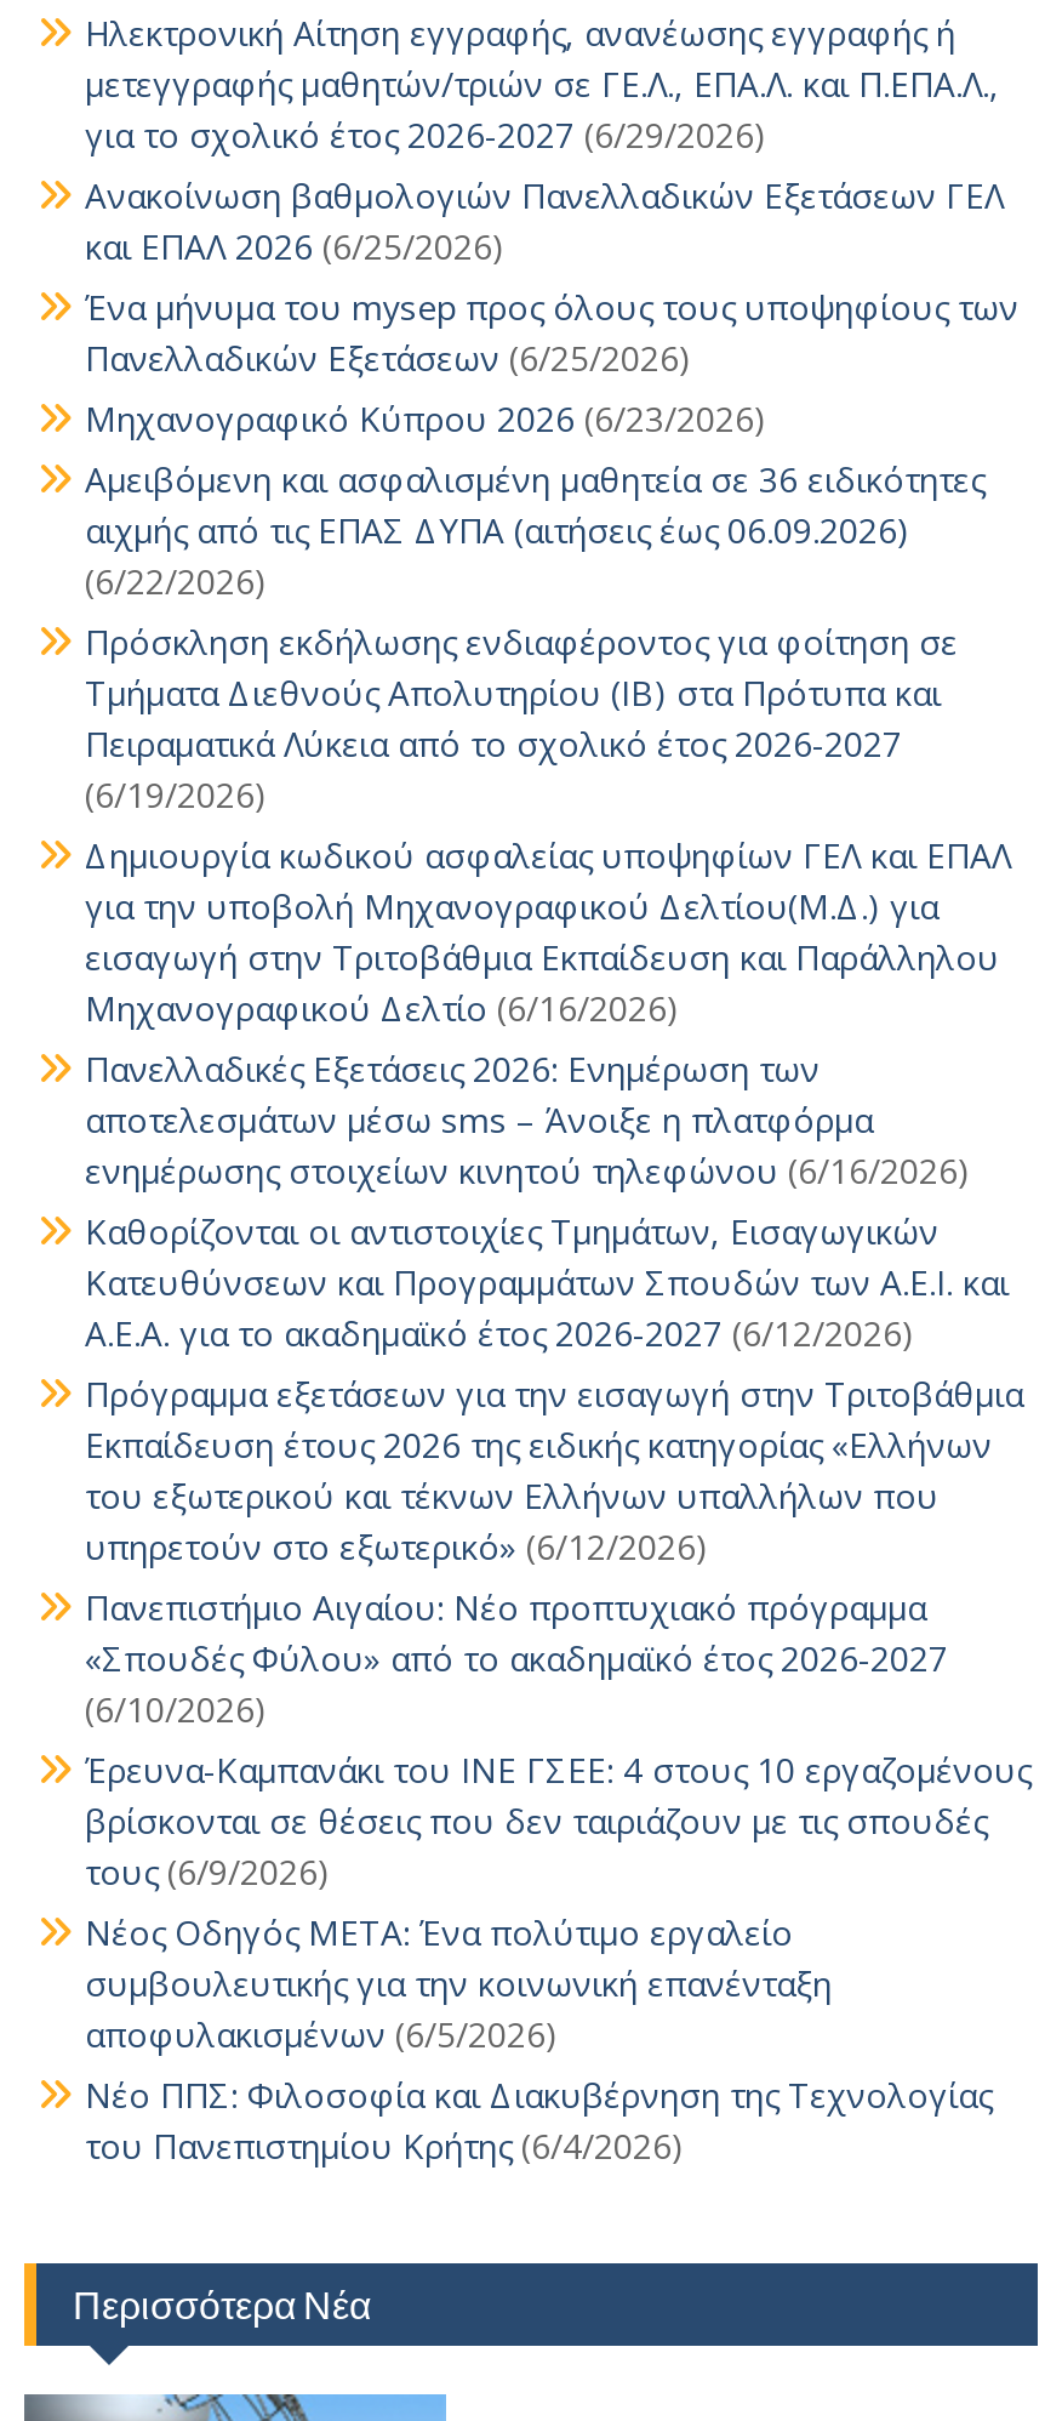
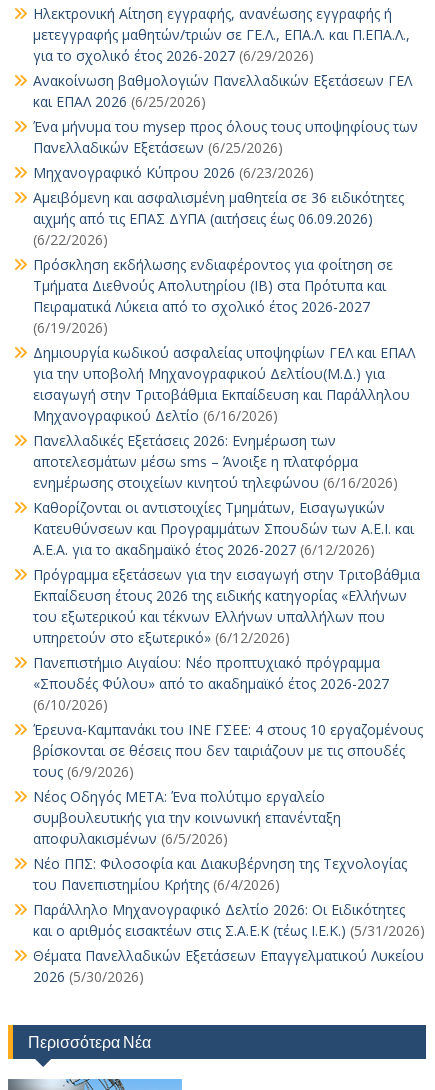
none -> [33,900,425,986] Παράλληλο Μηχανογραφικό Δελτίο 2026: Οι Ειδικότητες | και ο αριθμός εισακτέων στις Σ.Α.Ε.Κ (τέως Ι.Ε.Κ.) (5/31/2026) | Θέματα Πανελλαδικών Εξετάσεων Επαγγελματικού Λυκείου | 2026 (5/30/2026)

